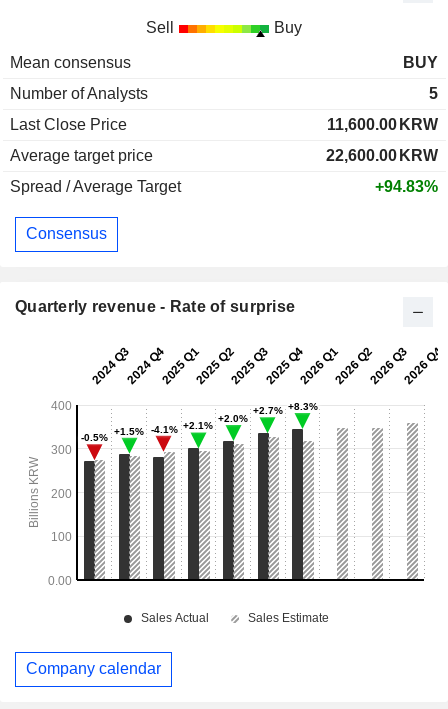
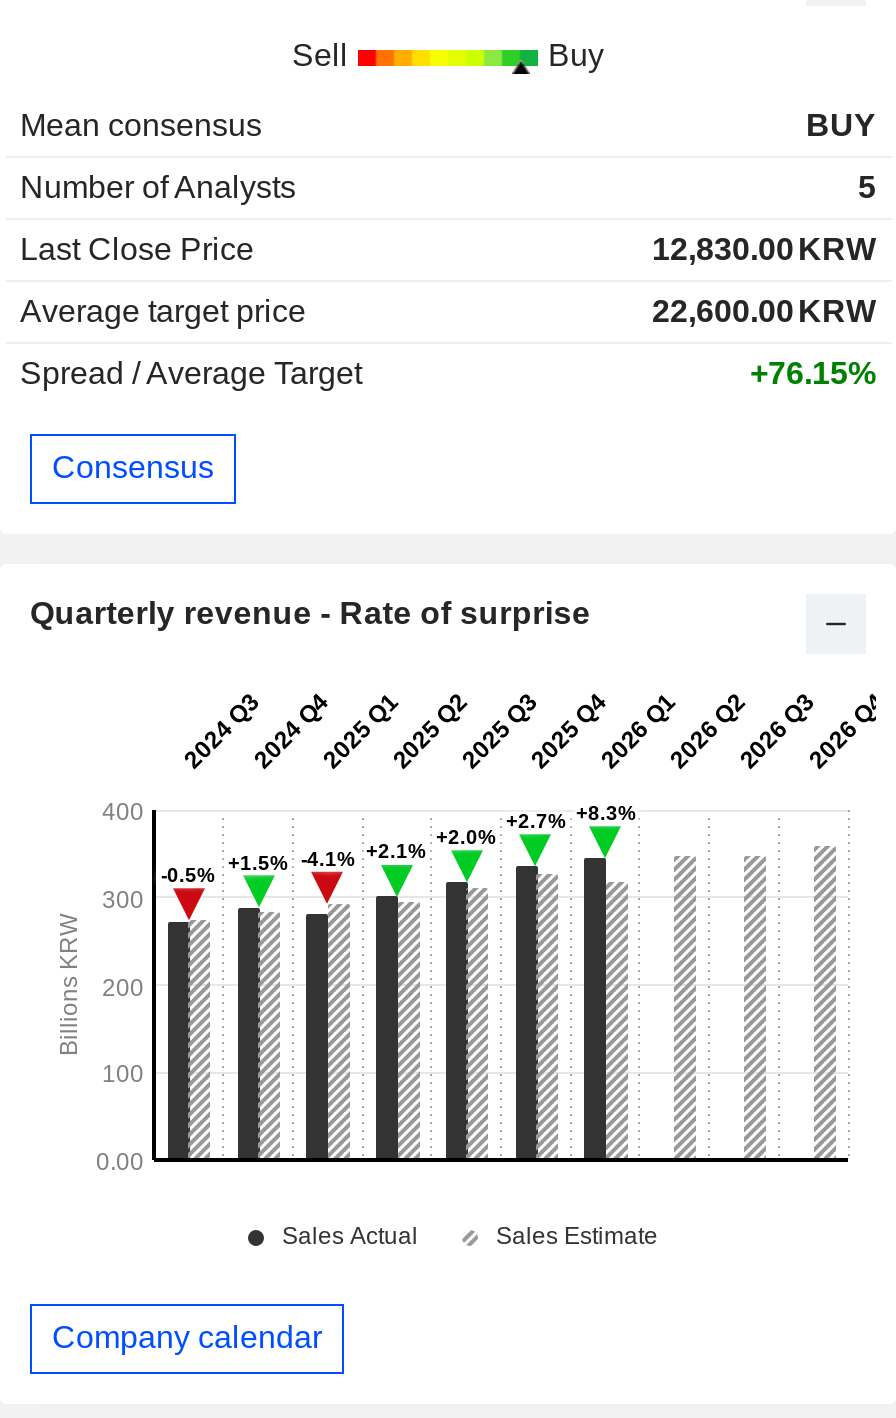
[327,115,438,132] 11,600.00 KRW -> [652,231,876,265] 12,830.00 KRW
[375,177,438,194] +94.83% -> [750,355,876,389] +76.15%

